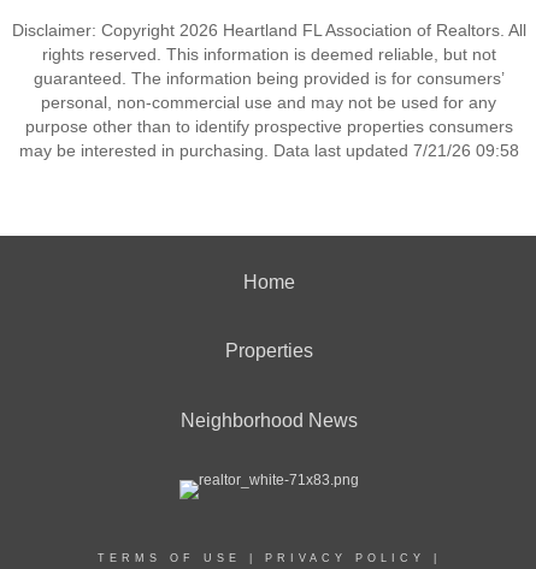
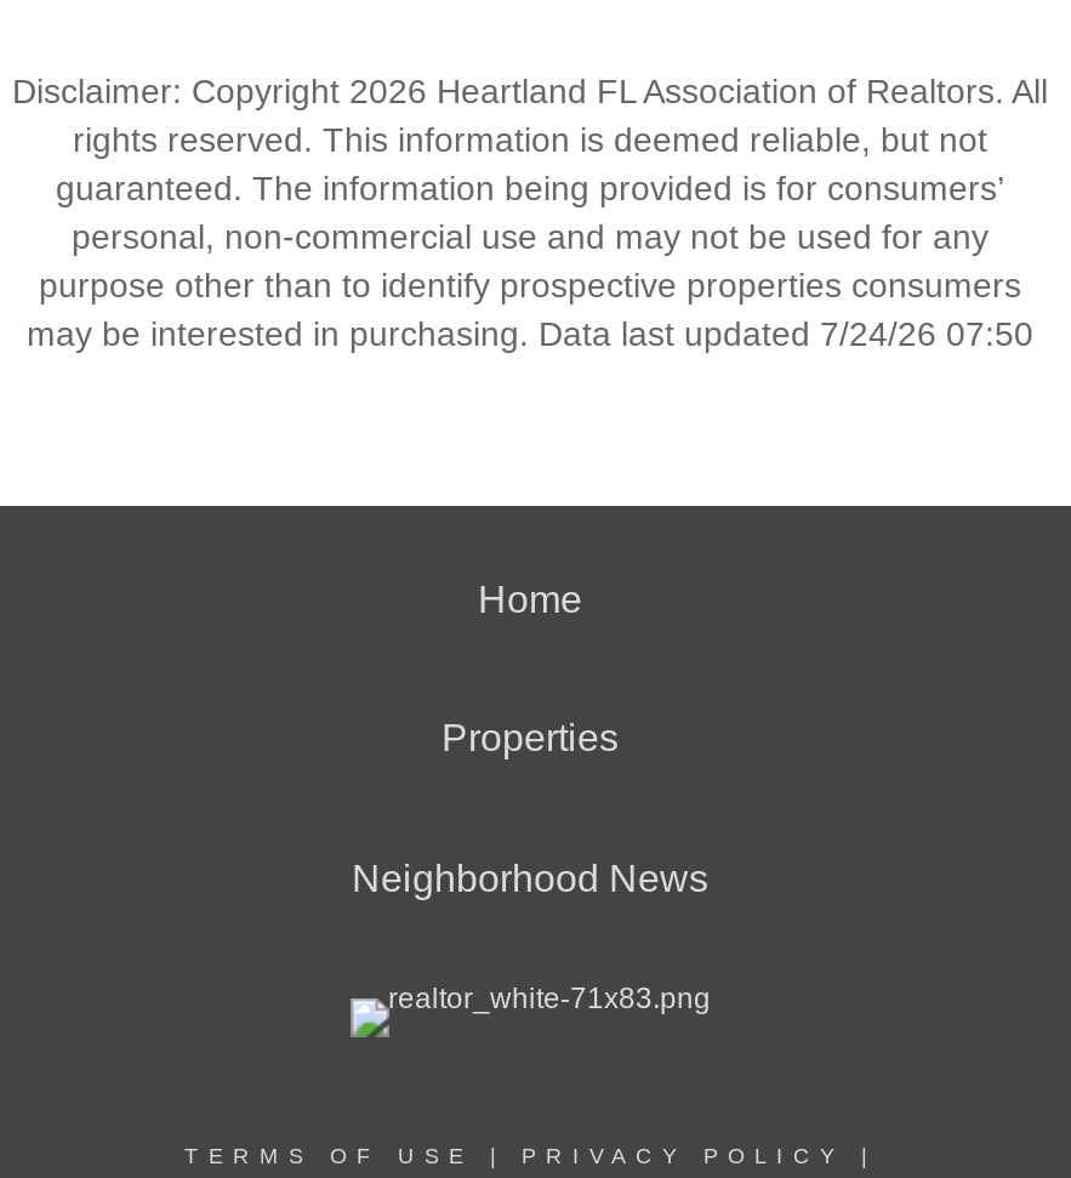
[19,141,519,160] may be interested in purchasing. Data last updated 7/21/26 09:58 -> [27,314,1033,353] may be interested in purchasing. Data last updated 7/24/26 07:50

